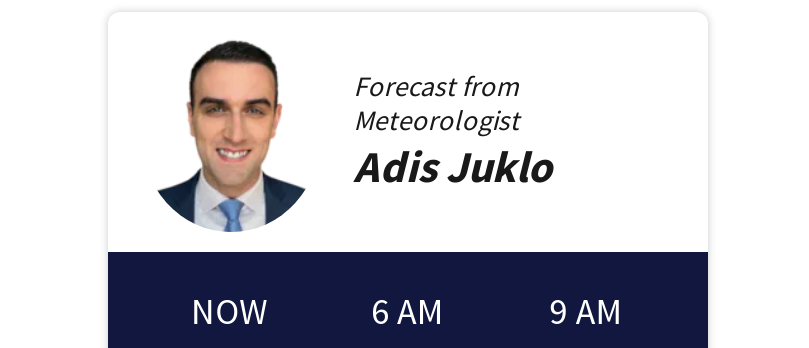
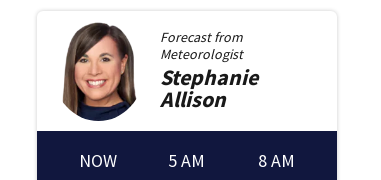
[158,38,551,234] [image] | Adis Juklo -> [62,14,258,122] [image] | Stephanie | Allison
[371,287,445,333] 6 AM -> [168,149,205,172] 5 AM
[550,287,624,333] 9 AM -> [258,149,295,172] 8 AM

